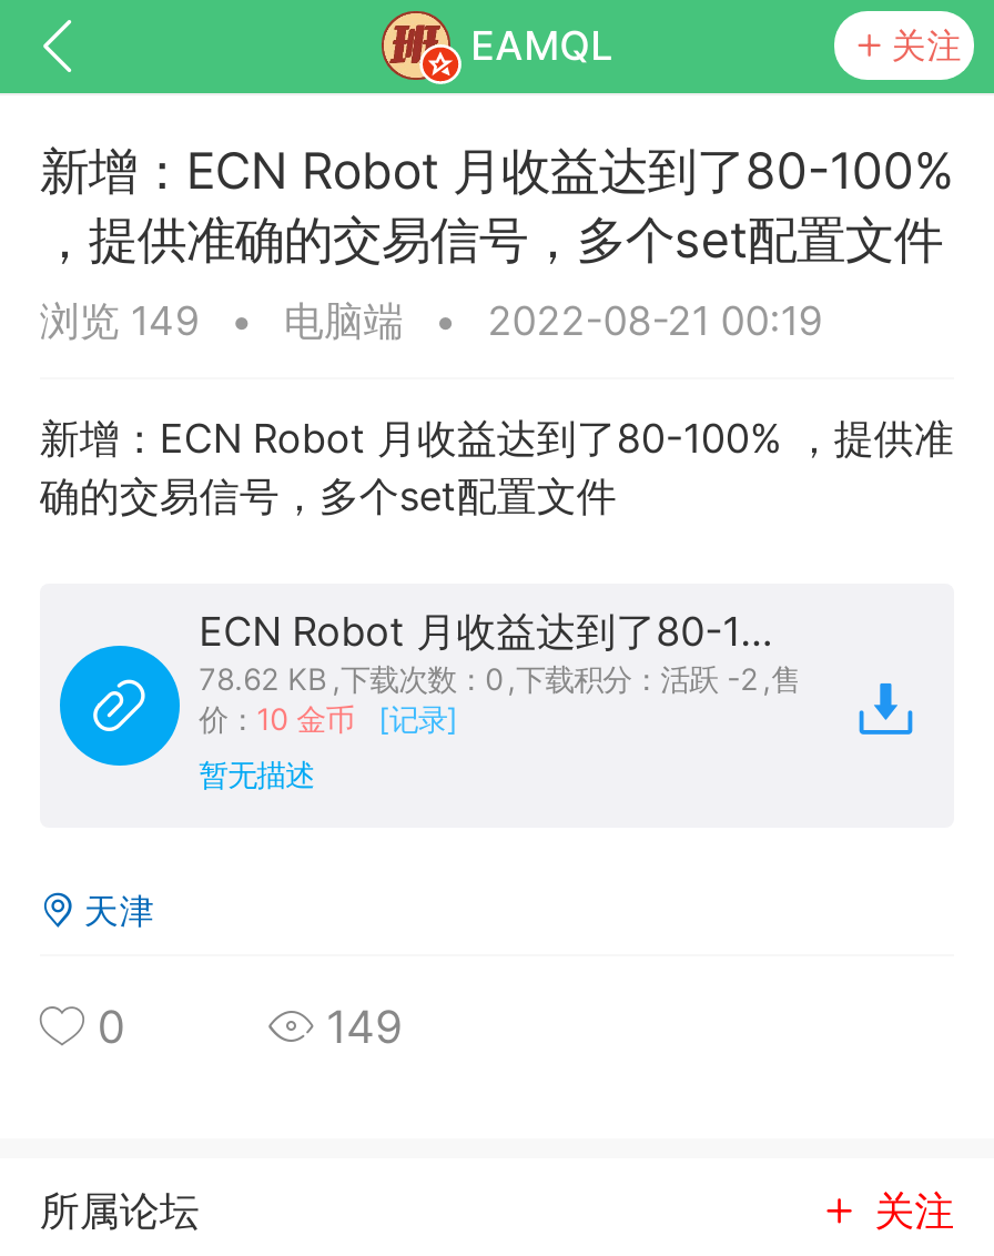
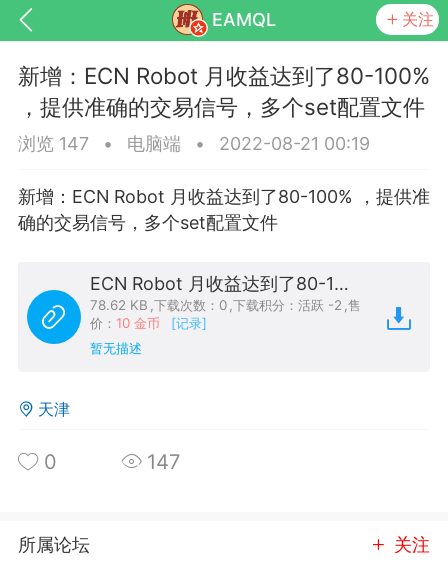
[40,297,199,343] 浏览 149 -> [18,133,89,154] 浏览 147
[313,999,404,1054] 149 -> [141,449,181,474] 147

